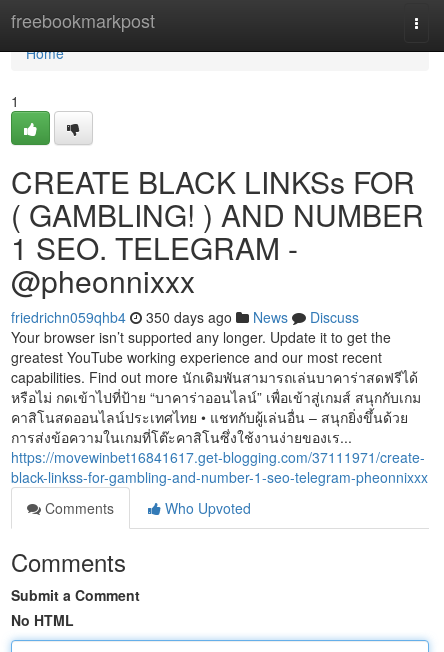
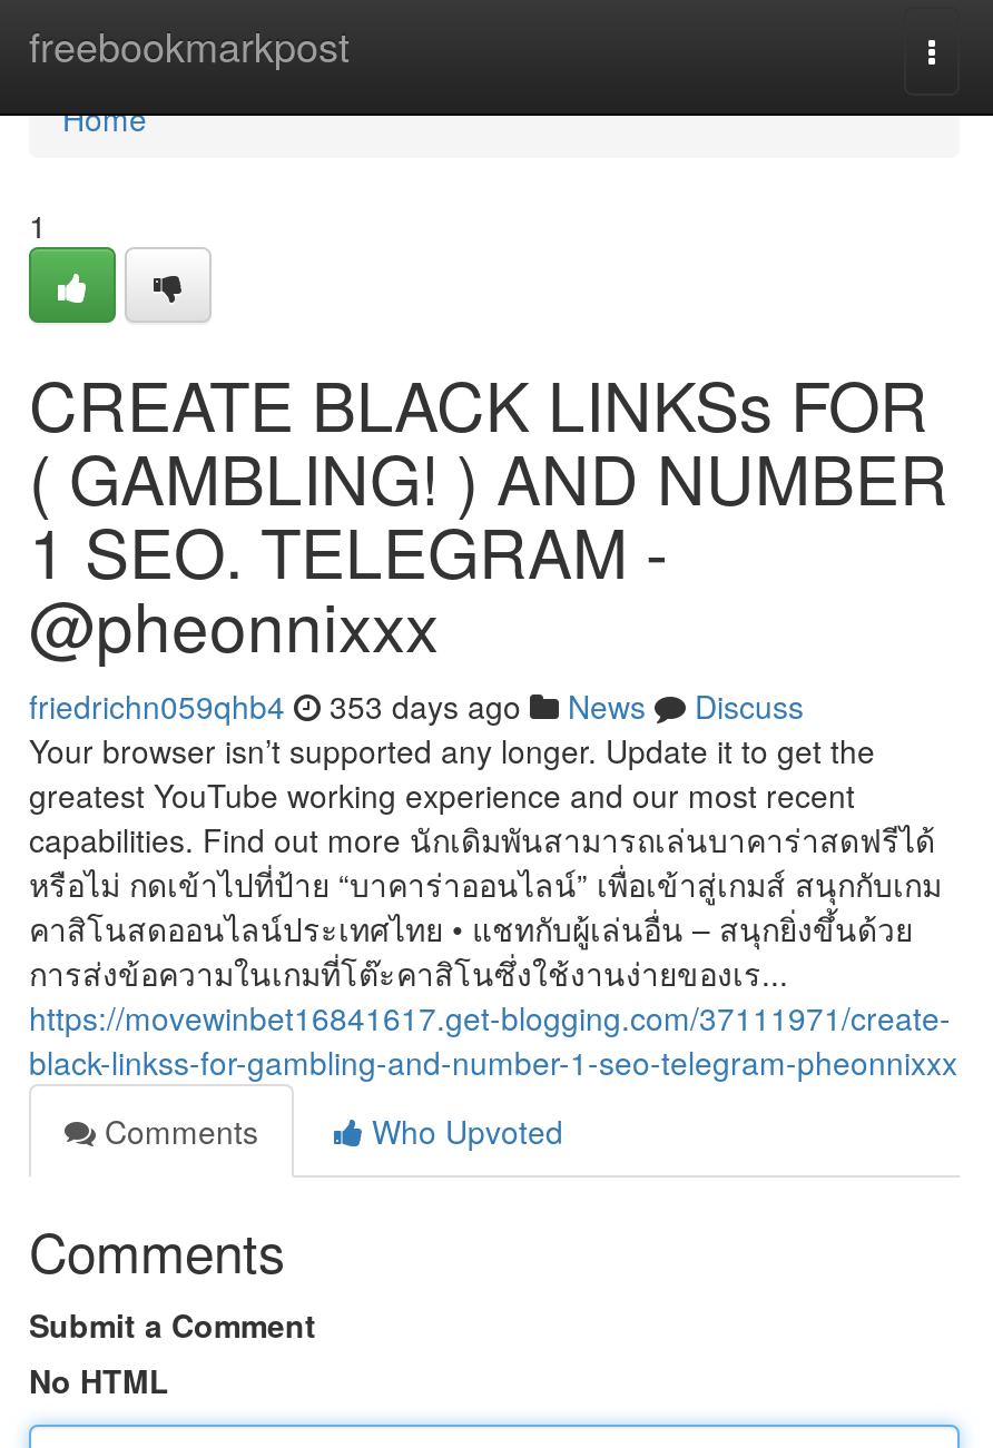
[11,307,359,327] friedrichn059qhb4 350 days ago News Discuss -> [29,683,804,728] friedrichn059qhb4 353 days ago News Discuss

